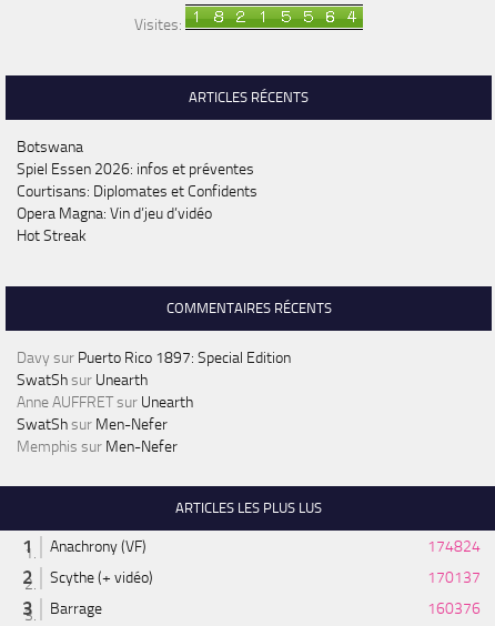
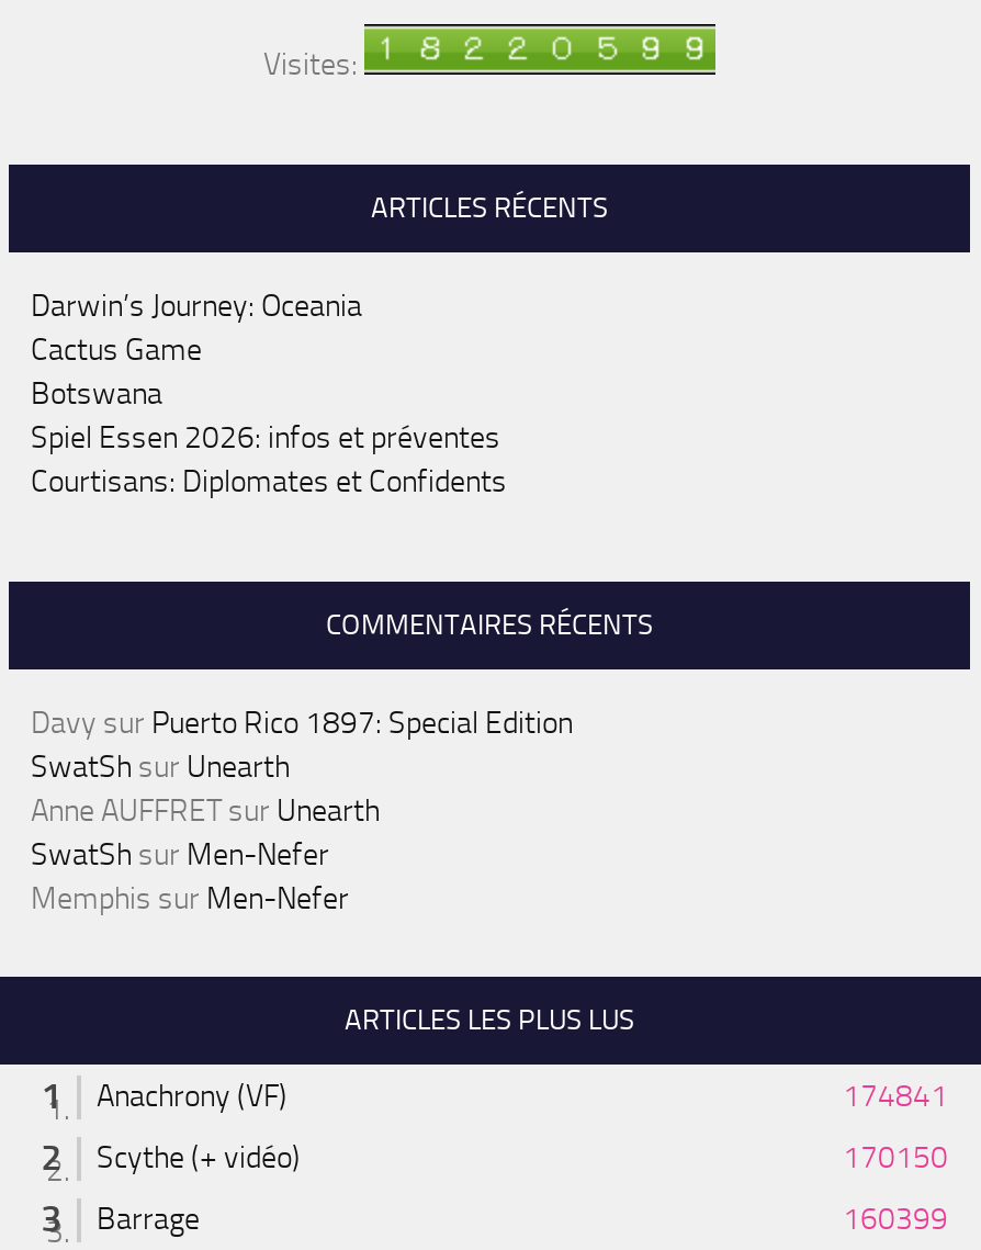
none -> [31,287,362,368] Darwin’s Journey: Oceania | Cactus Game
moved [17,137,257,201] -> [31,375,507,500]: Botswana | Spiel Essen 2026: infos et préventes | Courtisans: Diplomates et Confidents
[17,204,212,245] Opera Magna: Vin d’jeu d’vidéo | Hot Streak -> none
[427,537,481,556] 174824 -> [843,1077,948,1114] 174841
[427,568,481,587] 170137 -> [843,1138,948,1176] 170150
[427,599,481,618] 160376 -> [843,1200,948,1237] 160399

